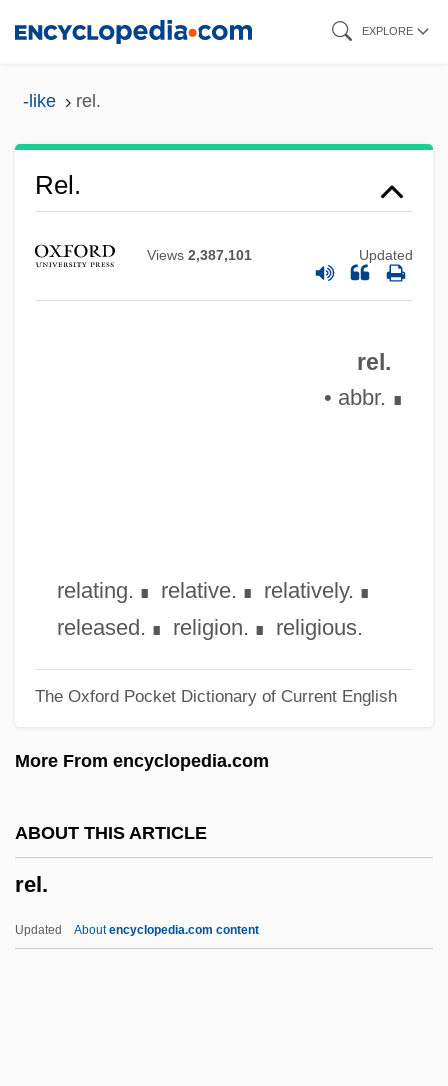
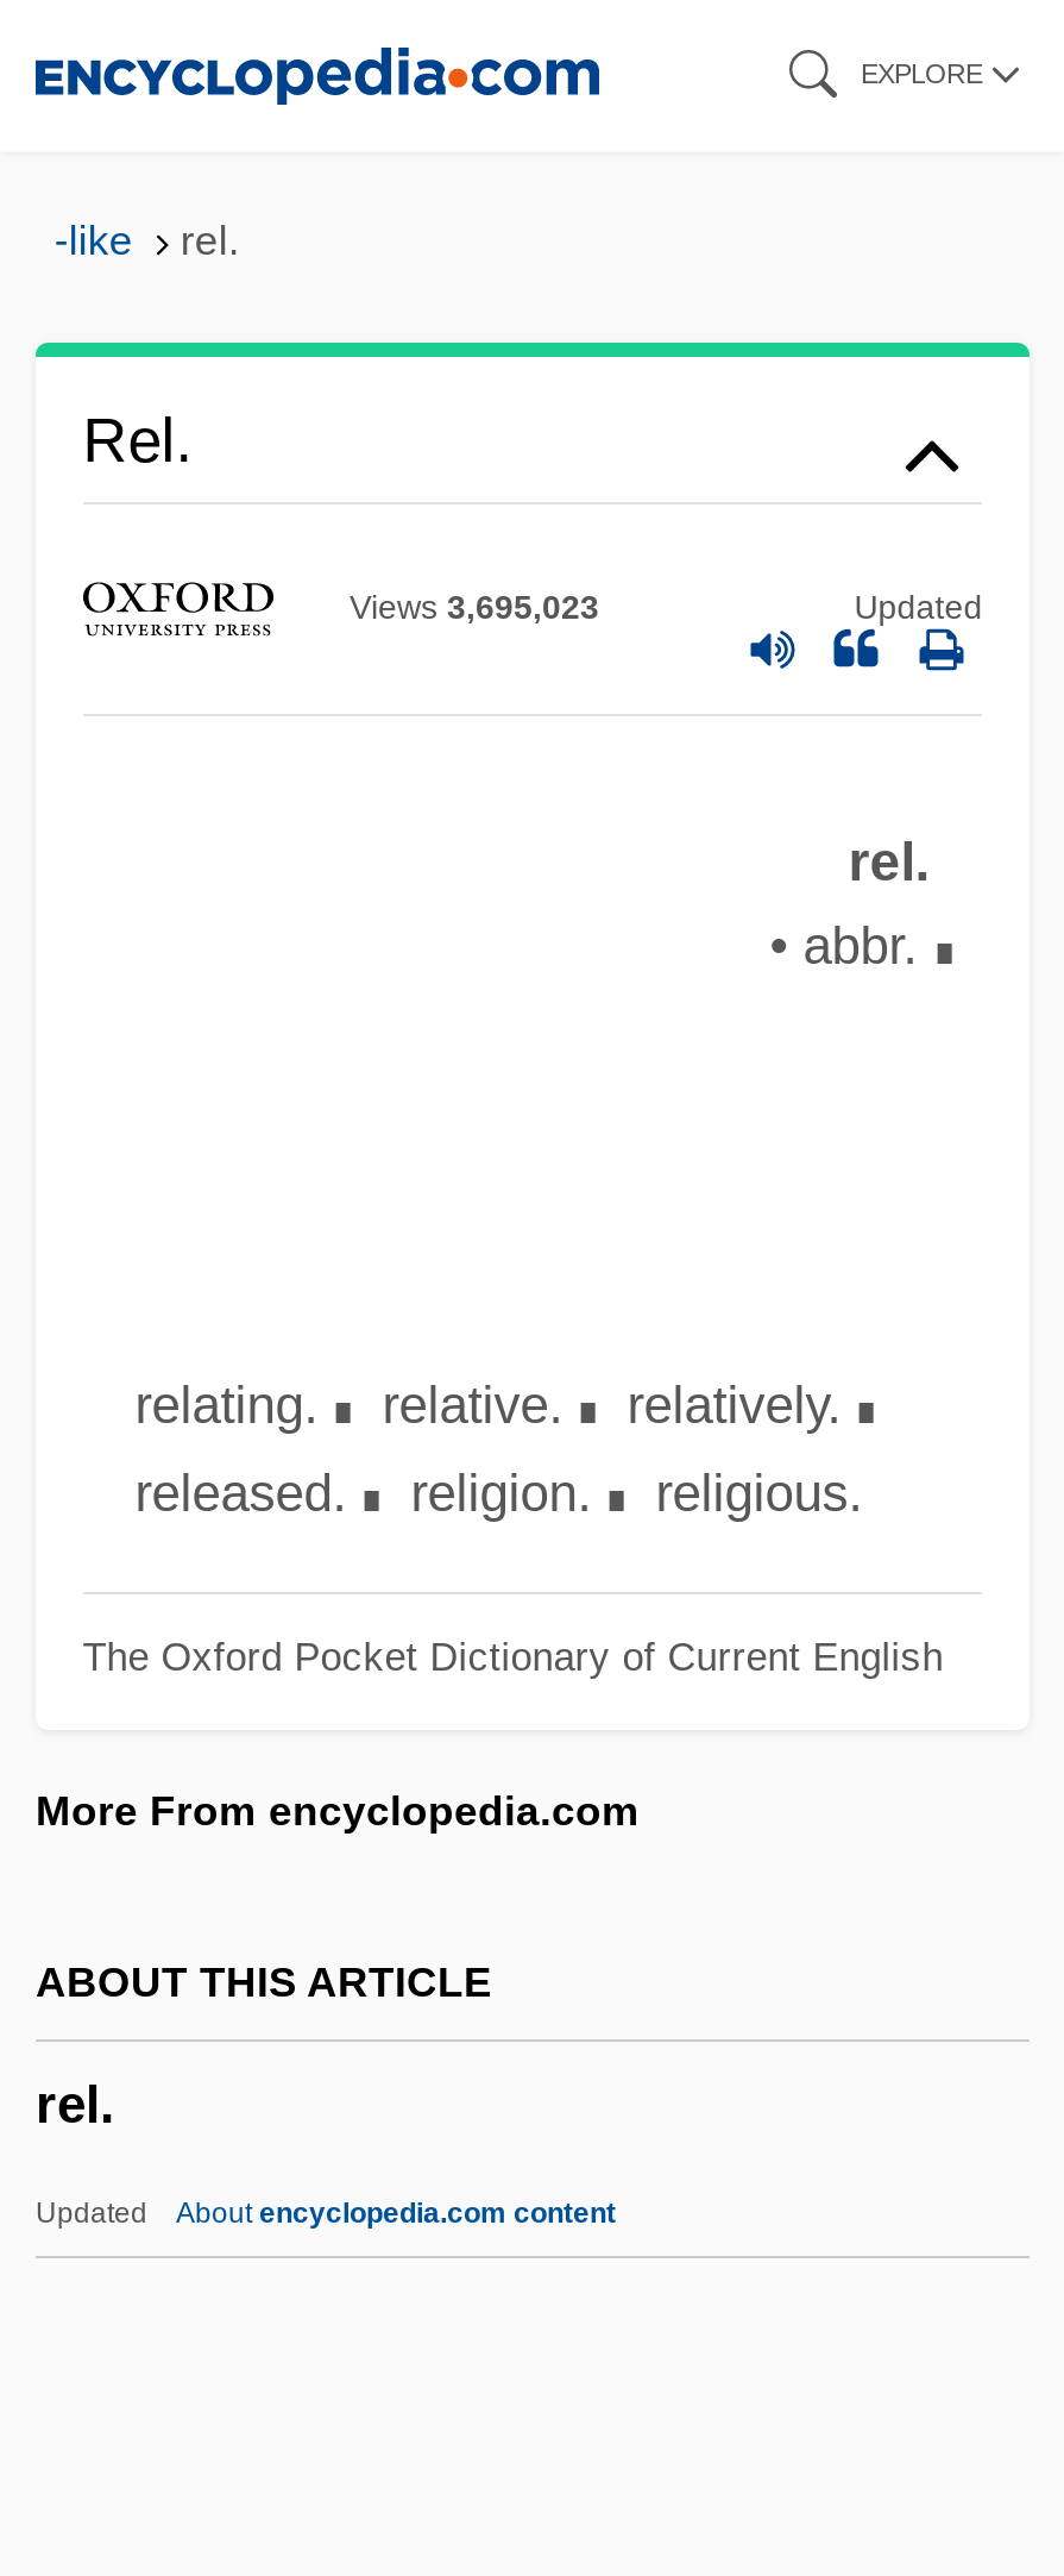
[147,247,252,263] Views 2,387,101 -> [350,589,599,627] Views 3,695,023

